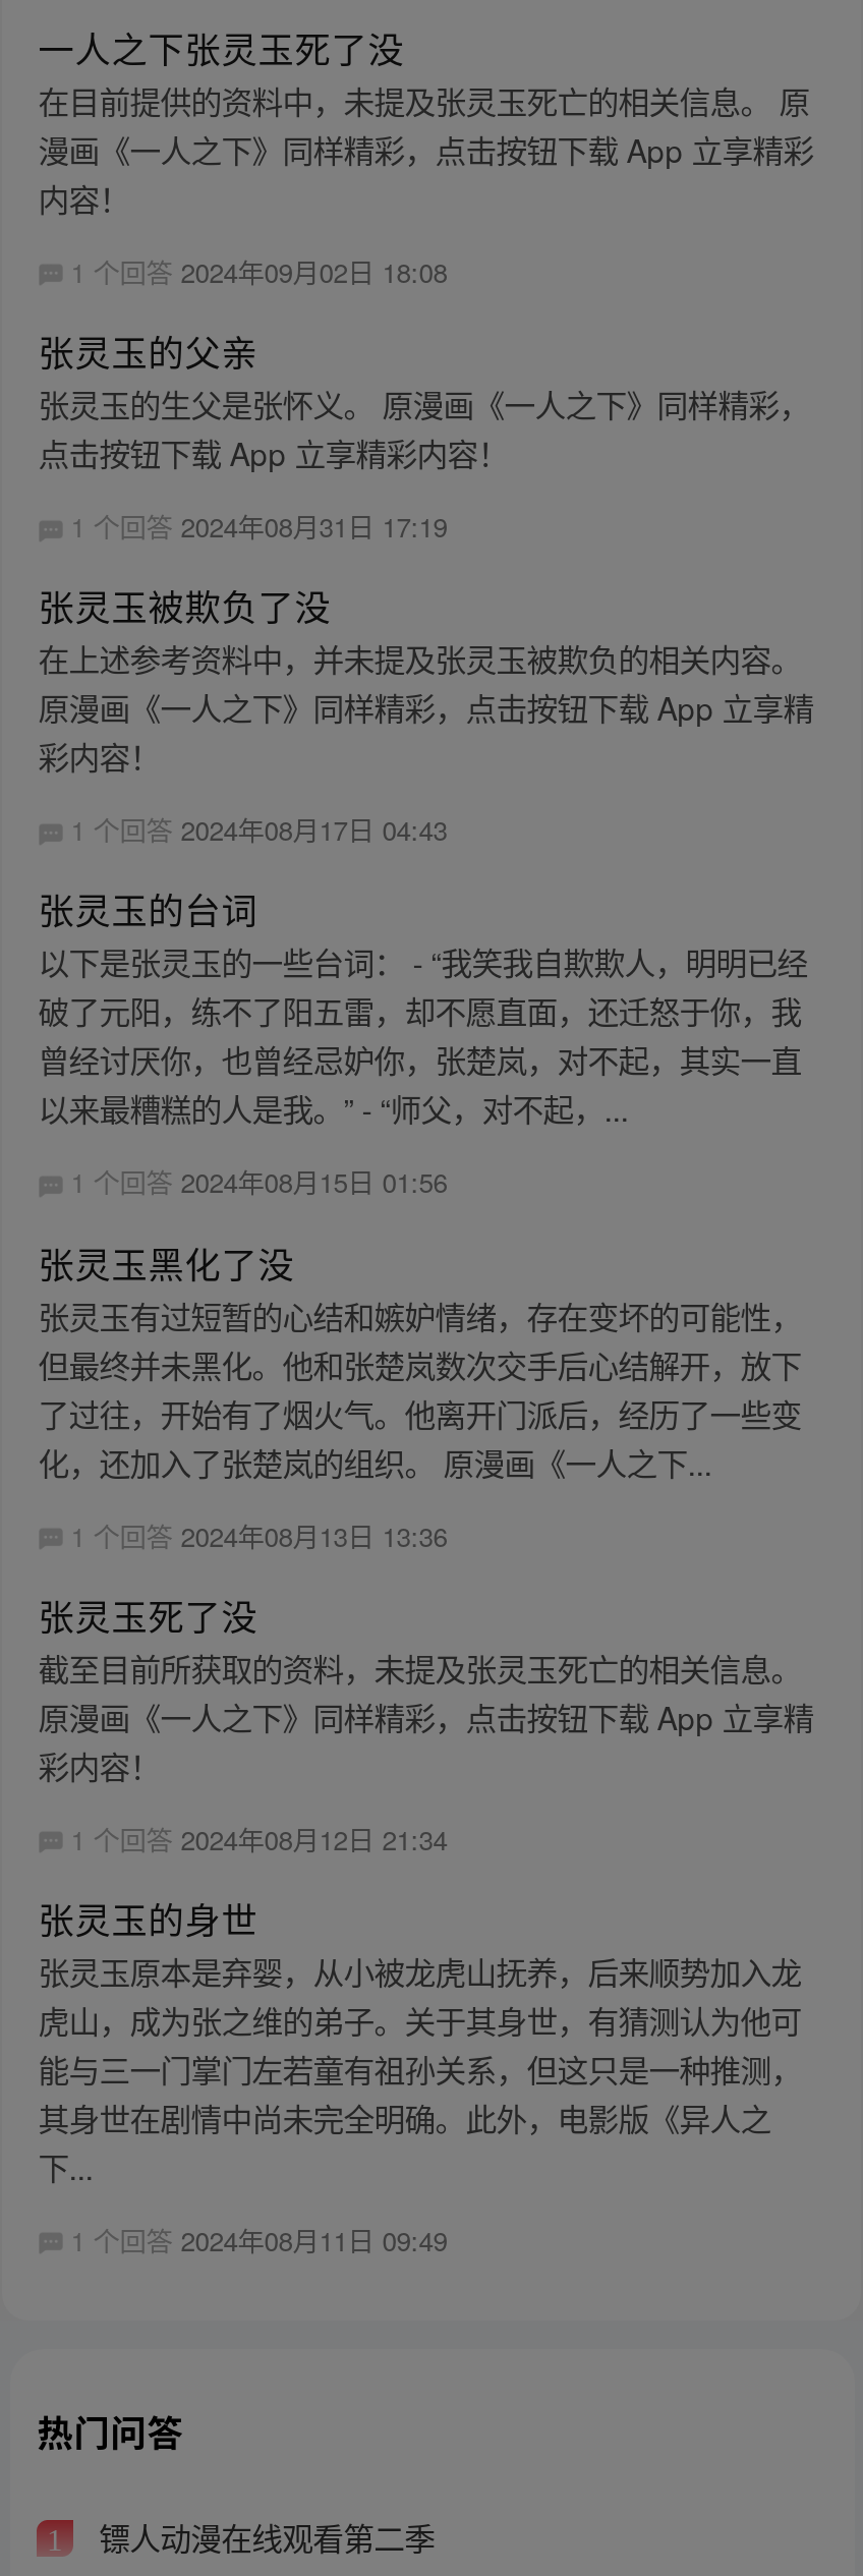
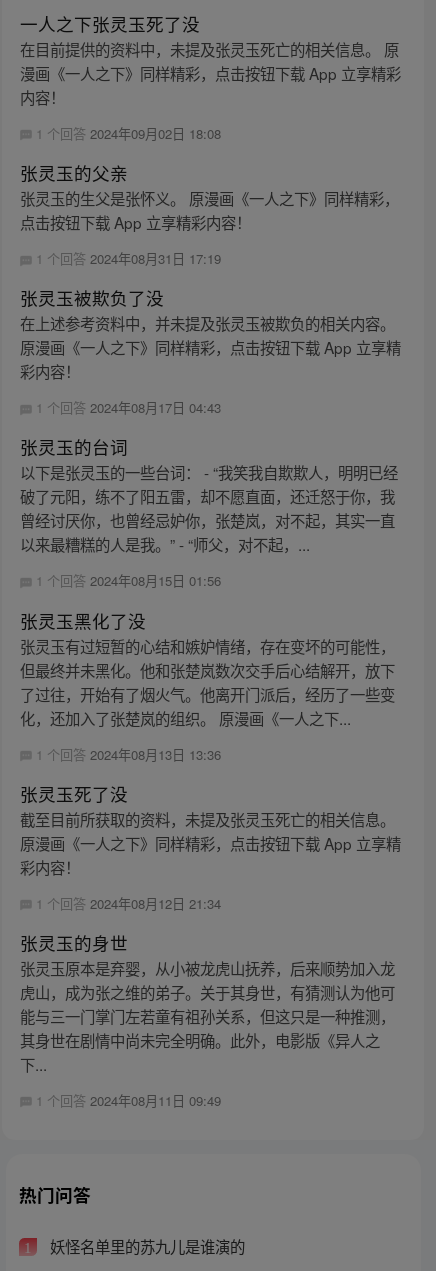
[91,2515,435,2560] 镖人动漫在线观看第二季 -> [46,1235,245,1257] 妖怪名单里的苏九儿是谁演的

